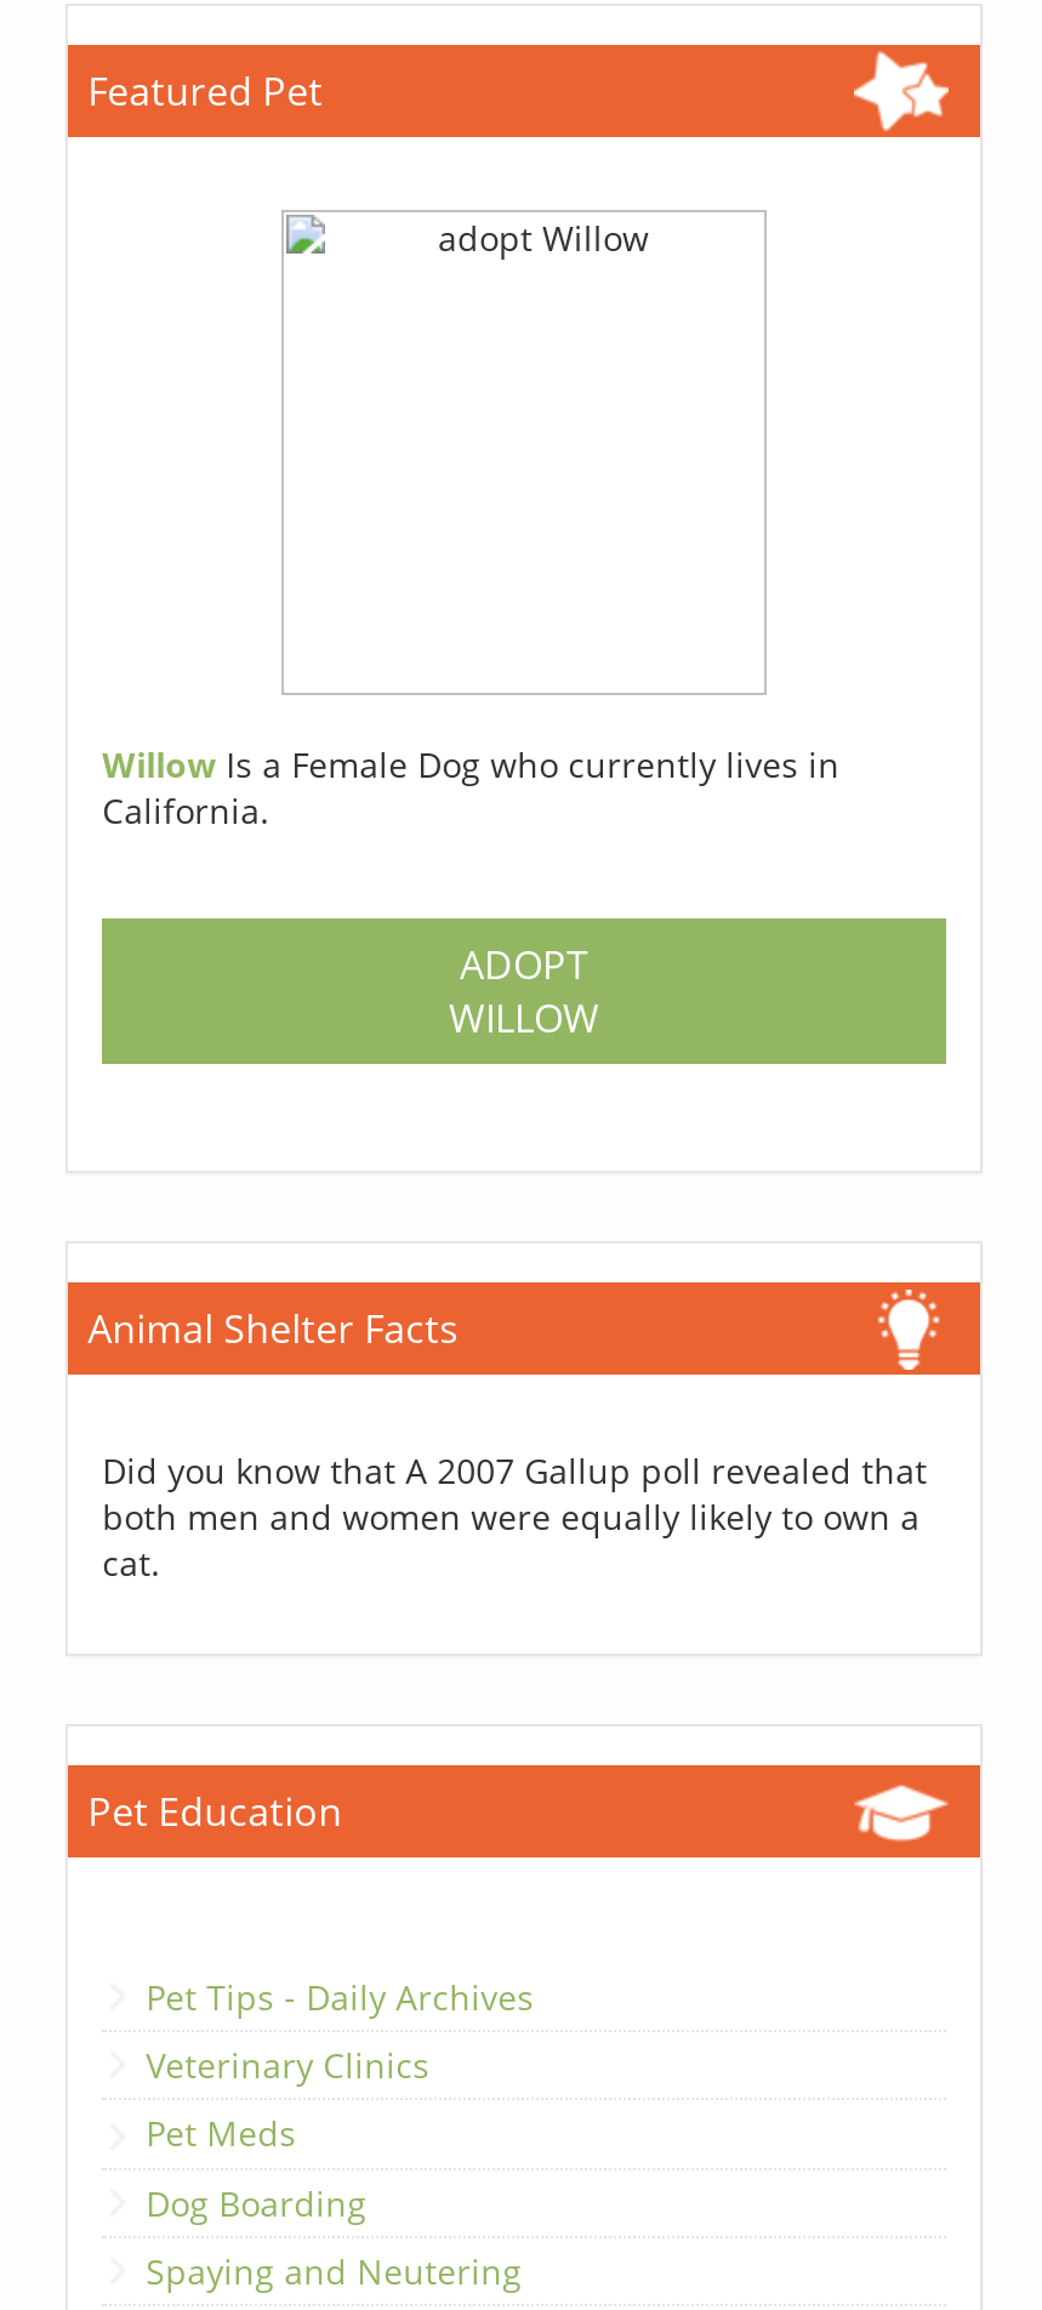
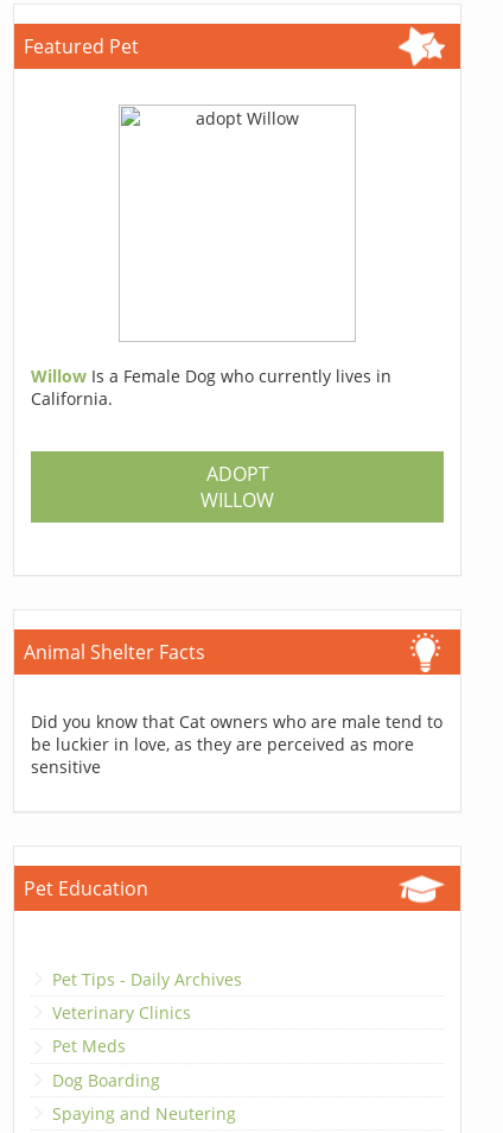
[102,1446,927,1584] Did you know that A 2007 Gallup poll revealed that | both men and women were equally likely to own a | cat. -> [31,710,443,777] Did you know that Cat owners who are male tend to | be luckier in love, as they are perceived as more | sensitive

